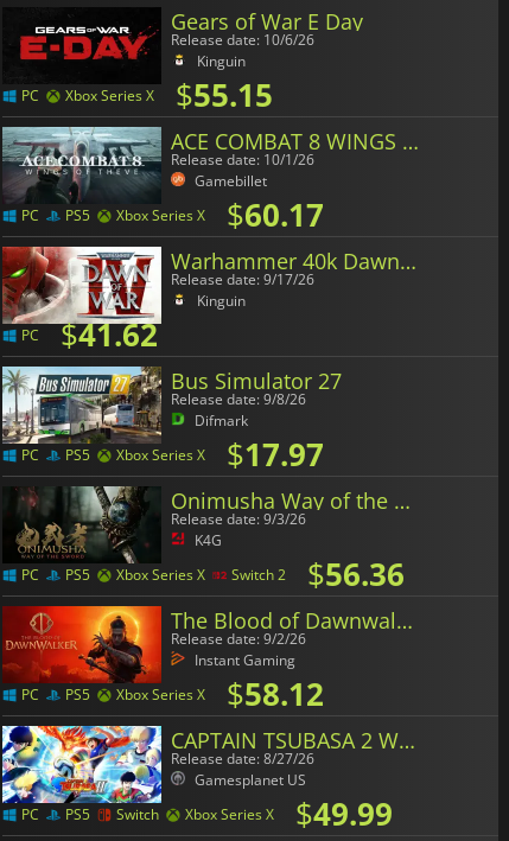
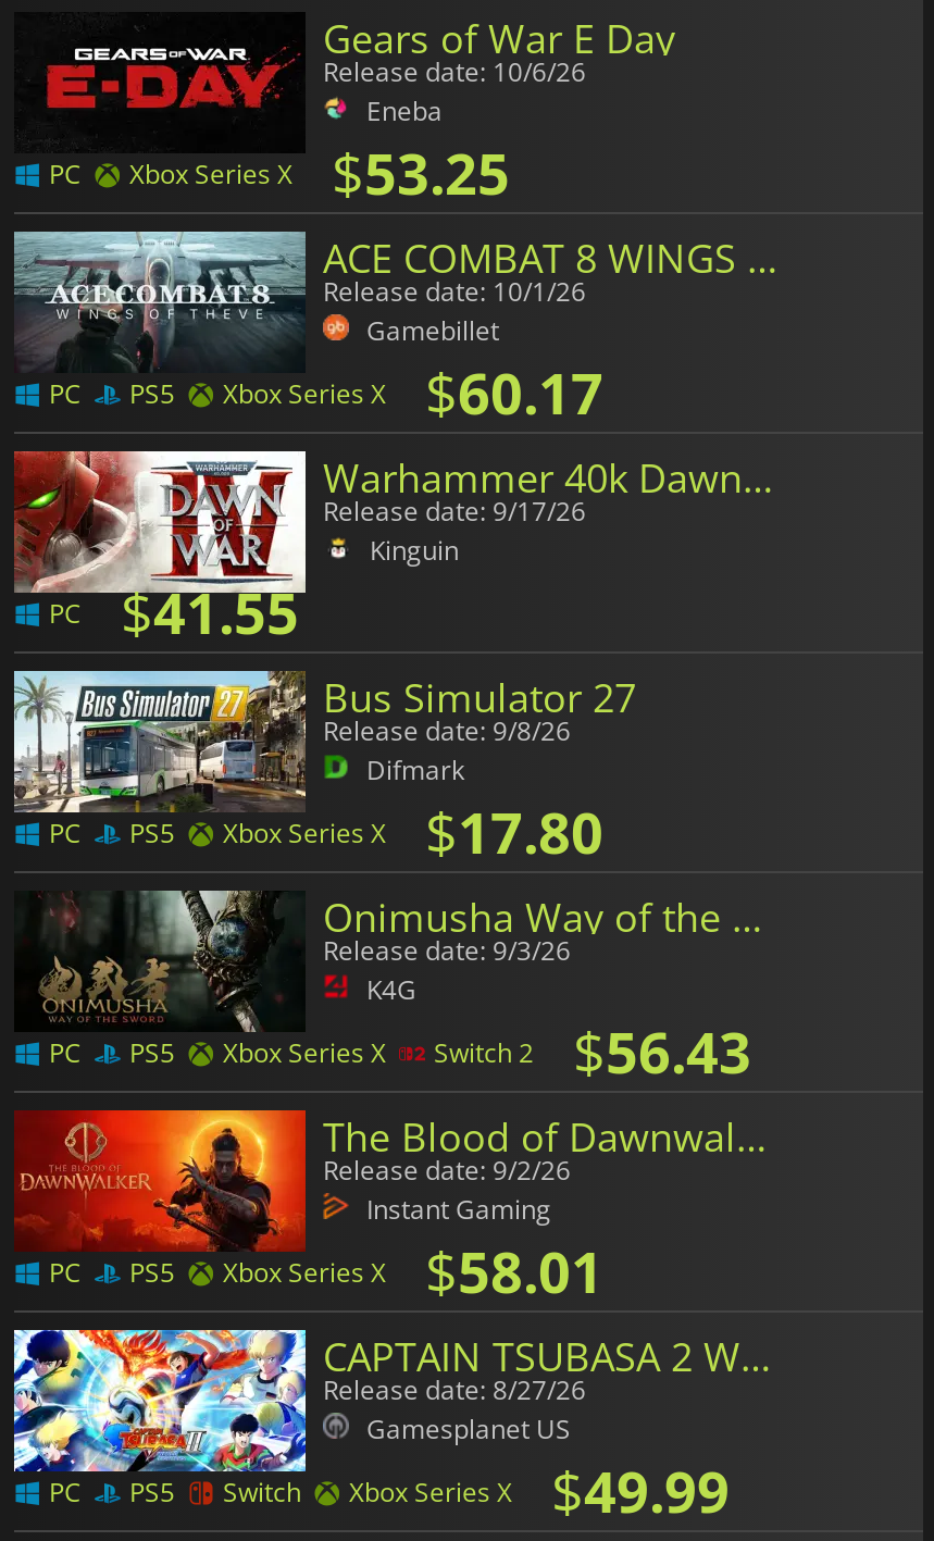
[196,51,245,71] Kinguin -> [366,92,443,129] Eneba
[21,74,273,116] PC Xbox Series X $55.15 -> [49,134,510,212] PC Xbox Series X $53.25
[21,313,158,356] PC $41.62 -> [49,574,299,652] PC $41.55
[21,433,324,476] PC PS5 Xbox Series X $17.97 -> [49,793,603,872] PC PS5 Xbox Series X $17.80
[21,553,405,596] PC PS5 Xbox Series X Switch 2 $56.36 -> [49,1013,751,1091] PC PS5 Xbox Series X Switch 2 $56.43
[21,673,324,716] PC PS5 Xbox Series X $58.12 -> [49,1233,603,1311] PC PS5 Xbox Series X $58.01

